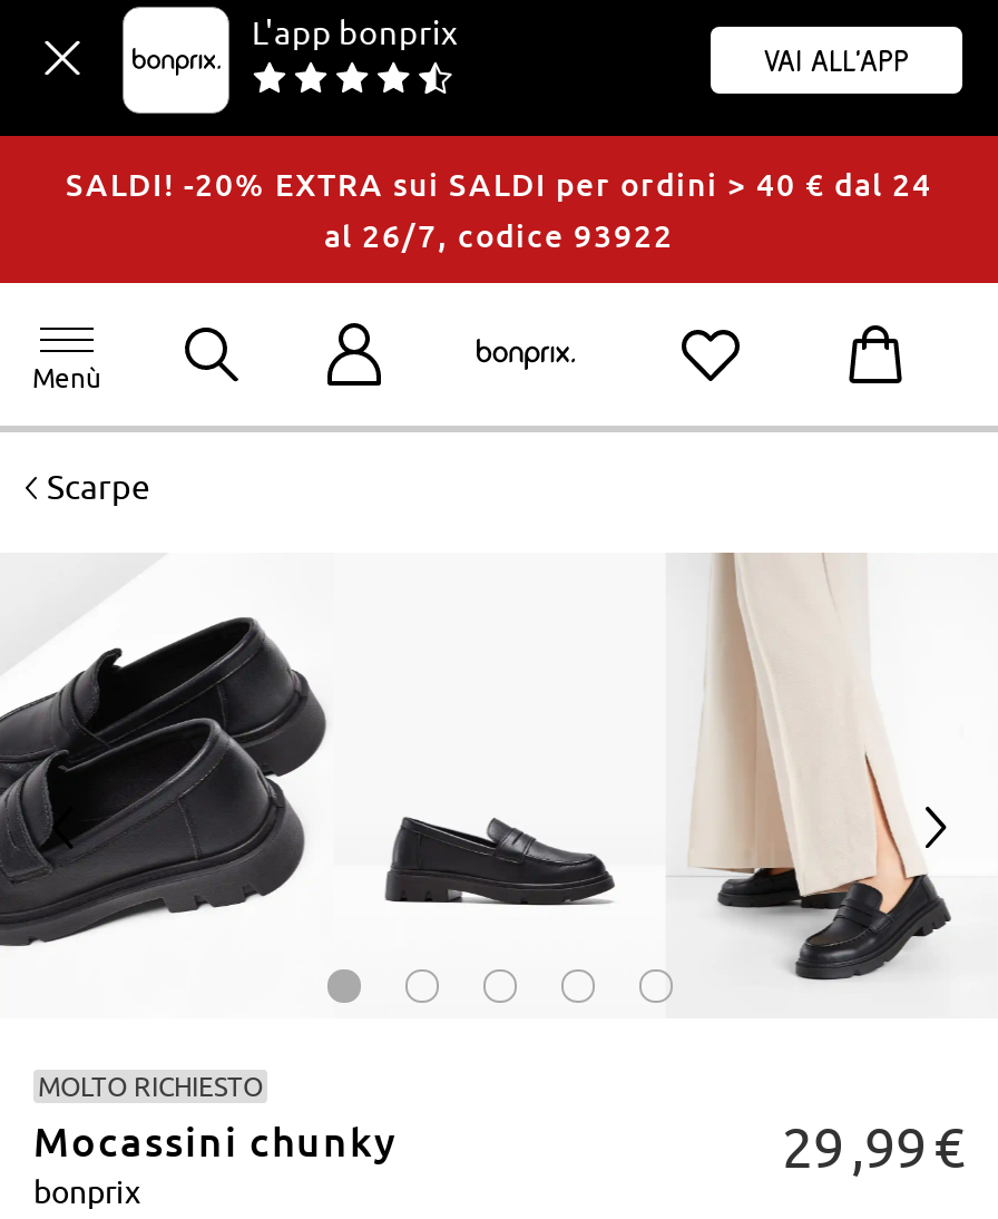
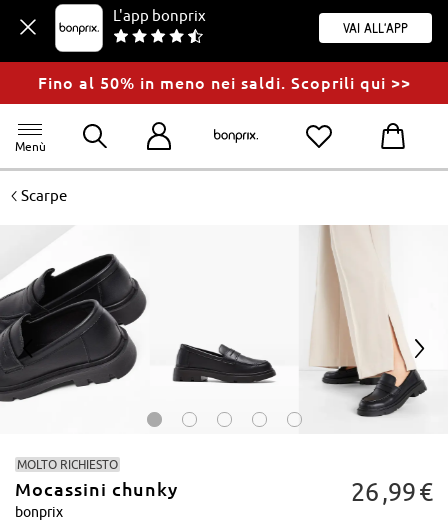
[66,167,932,254] SALDI! -20% EXTRA sui SALDI per ordini > 40 € dal 24 | al 26/7, codice 93922 -> [37,74,410,92] Fino al 50% in meno nei saldi. Scoprili qui >>
[782,1114,965,1179] 29 99 € -> [351,477,433,506] 26 99 €

